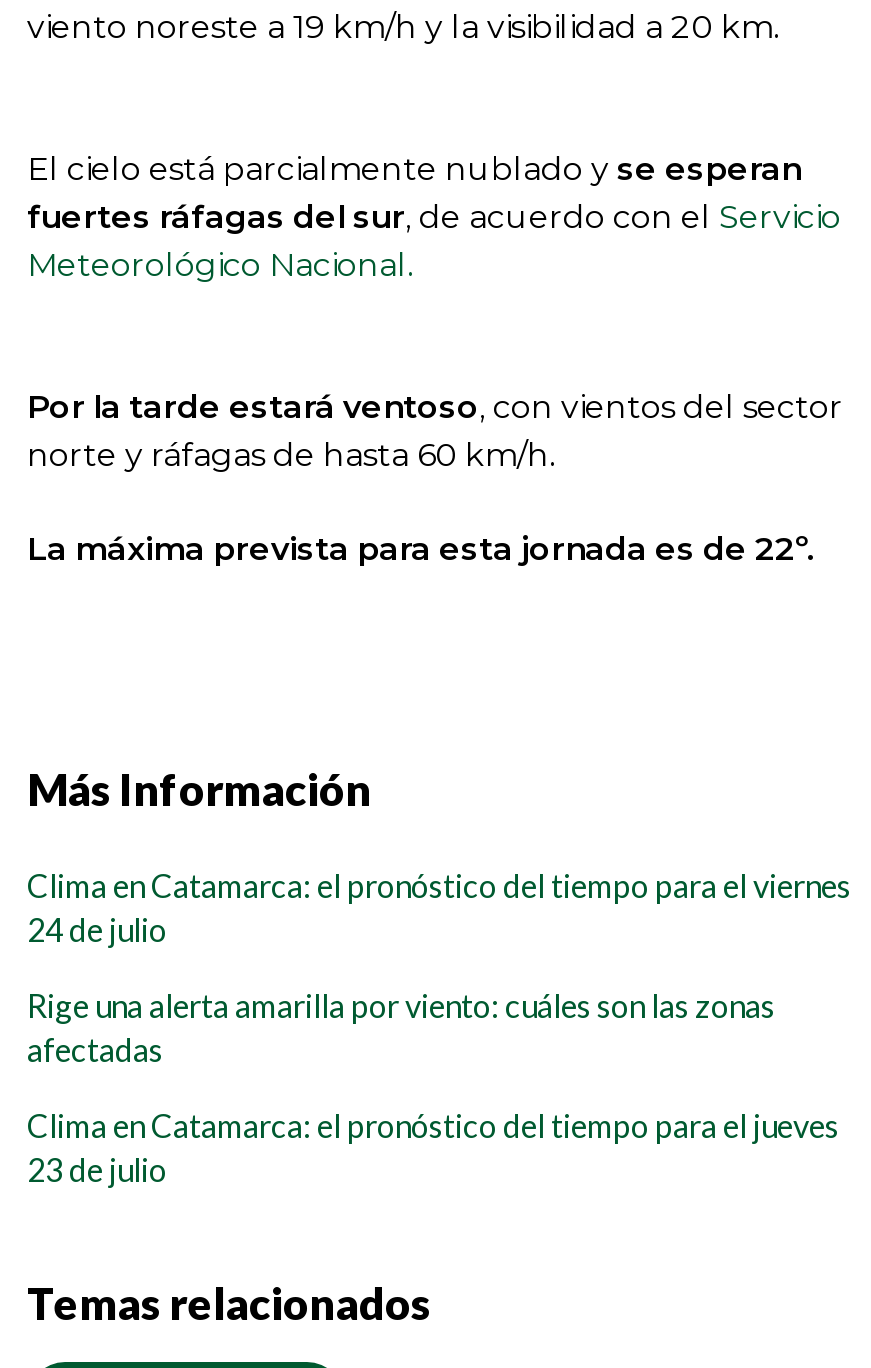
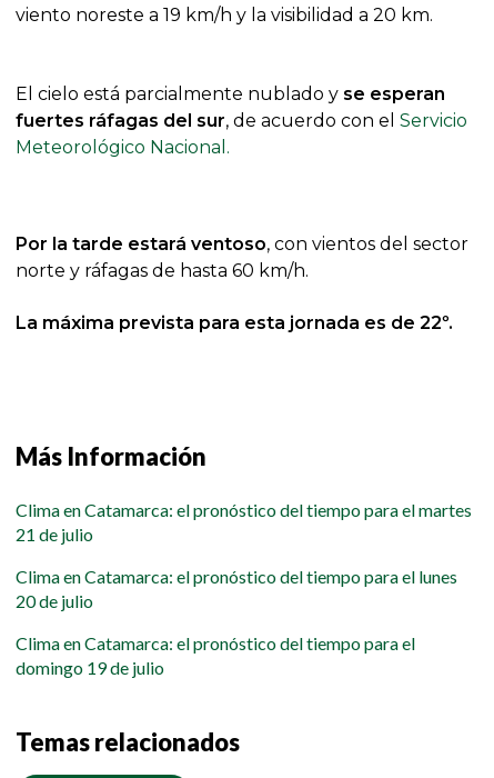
[27,865,851,947] Clima en Catamarca: el pronóstico del tiempo para el viernes | 24 de julio -> [16,499,472,544] Clima en Catamarca: el pronóstico del tiempo para el martes | 21 de julio
[27,985,775,1067] Rige una alerta amarilla por viento: cuáles son las zonas | afectadas -> [16,565,457,611] Clima en Catamarca: el pronóstico del tiempo para el lunes | 20 de julio
[27,1105,839,1187] Clima en Catamarca: el pronóstico del tiempo para el jueves | 23 de julio -> [16,632,415,678] Clima en Catamarca: el pronóstico del tiempo para el | domingo 19 de julio

